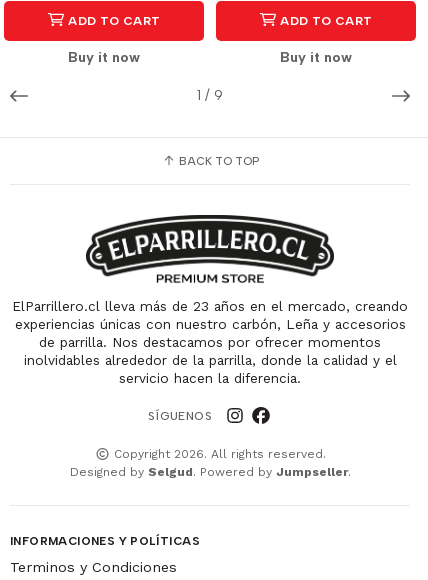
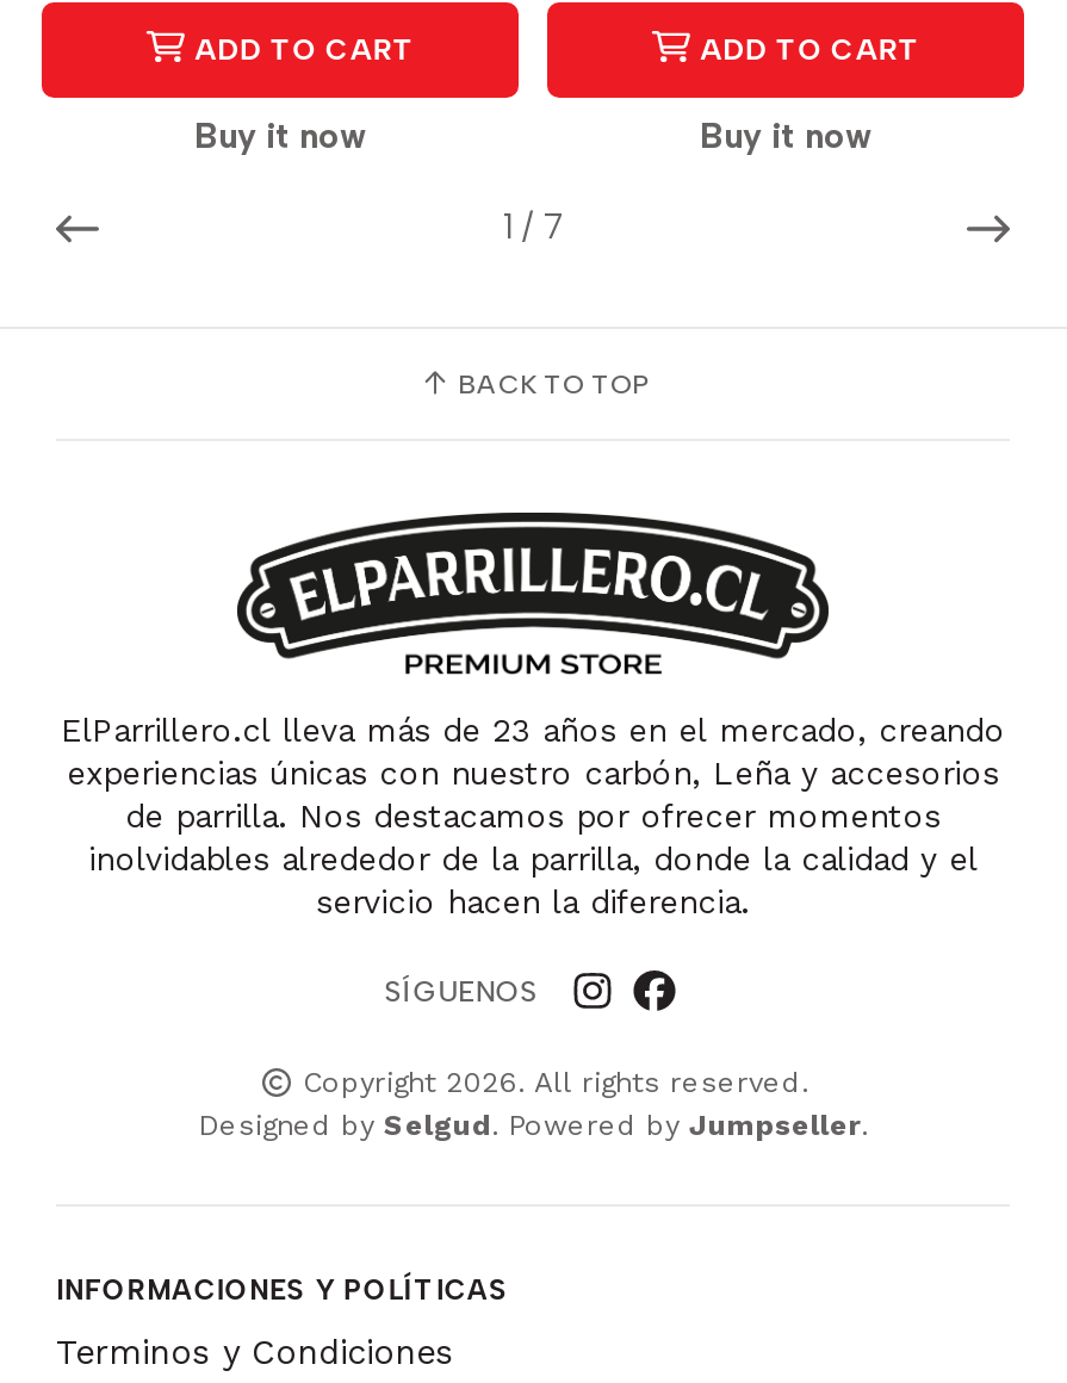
[197,86,223,104] 1 / 9 -> [503,206,563,248] 1 / 7

